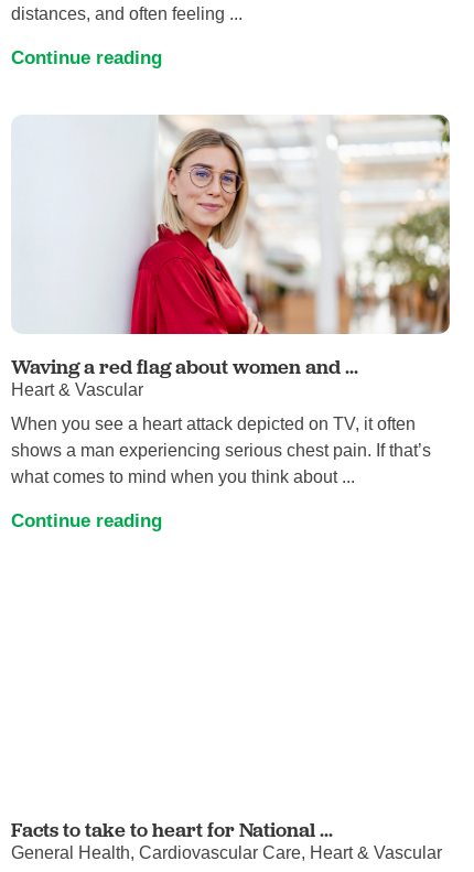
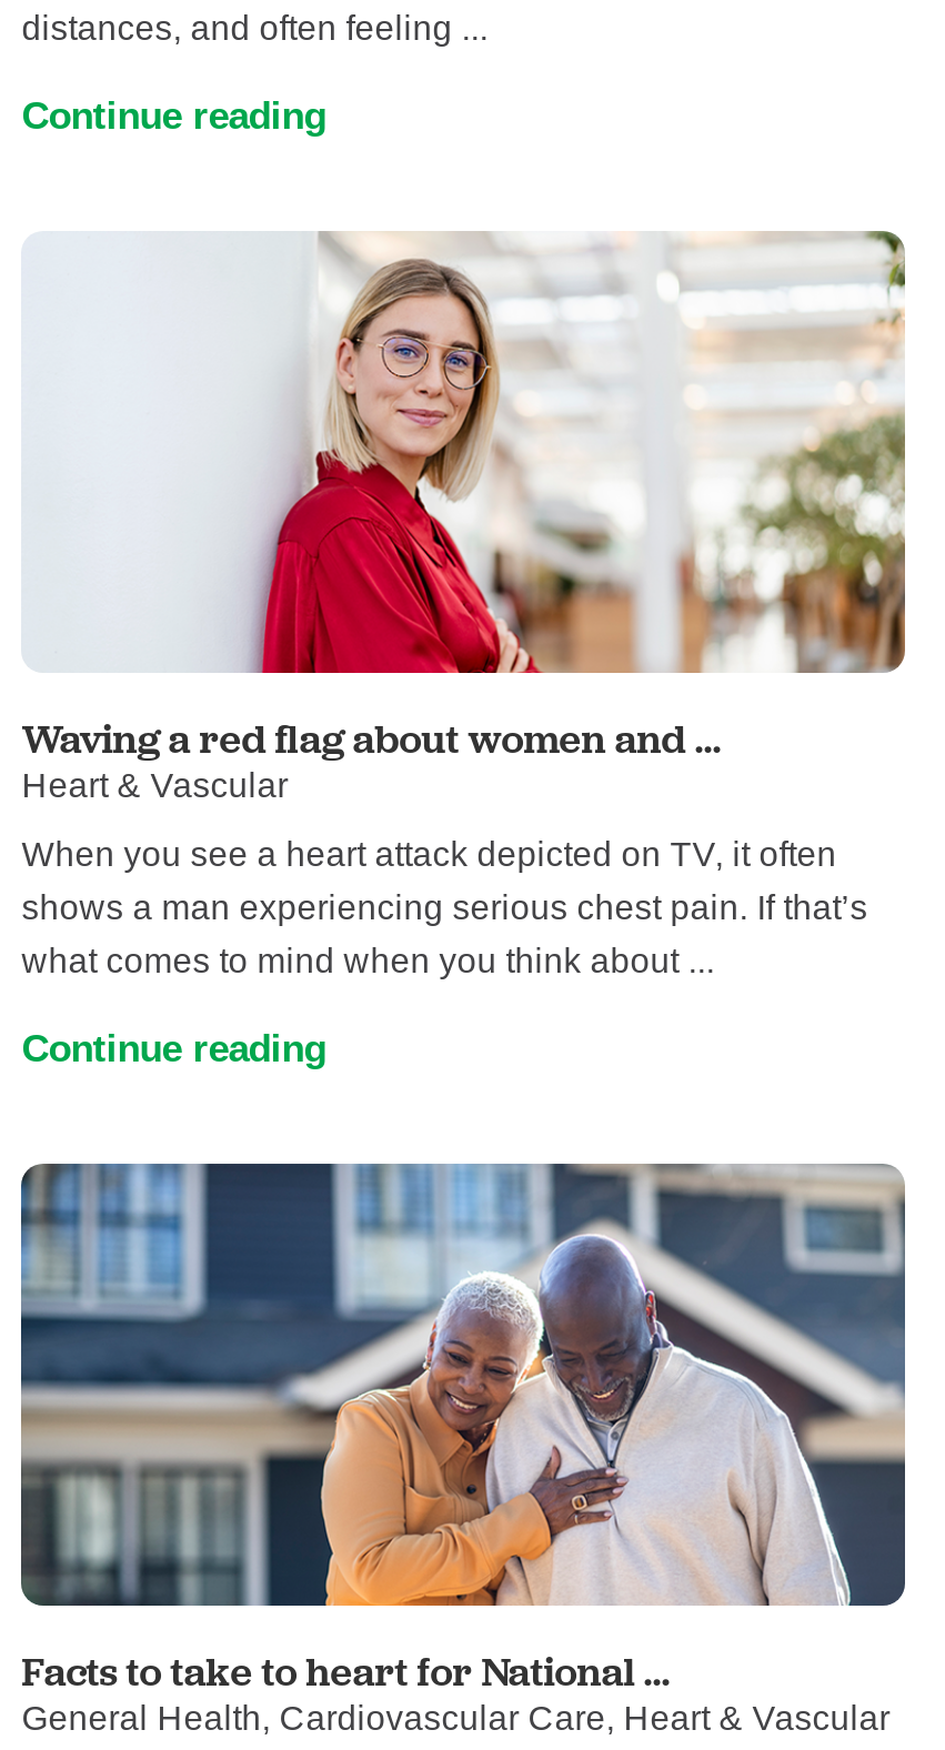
none -> [19,1161,907,1608] [image]

